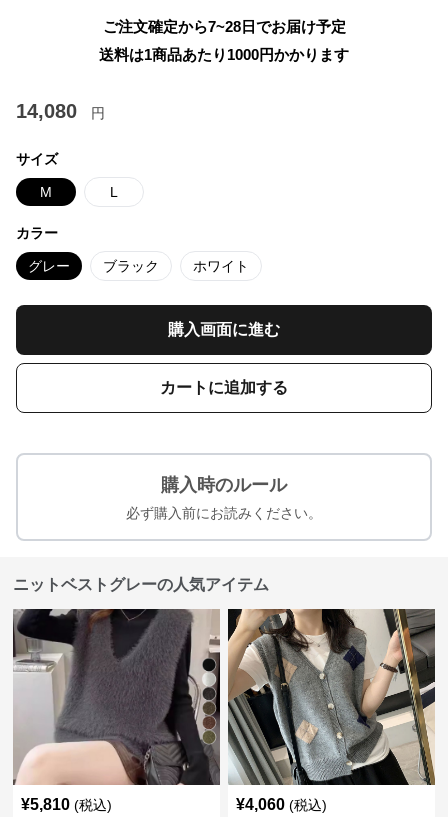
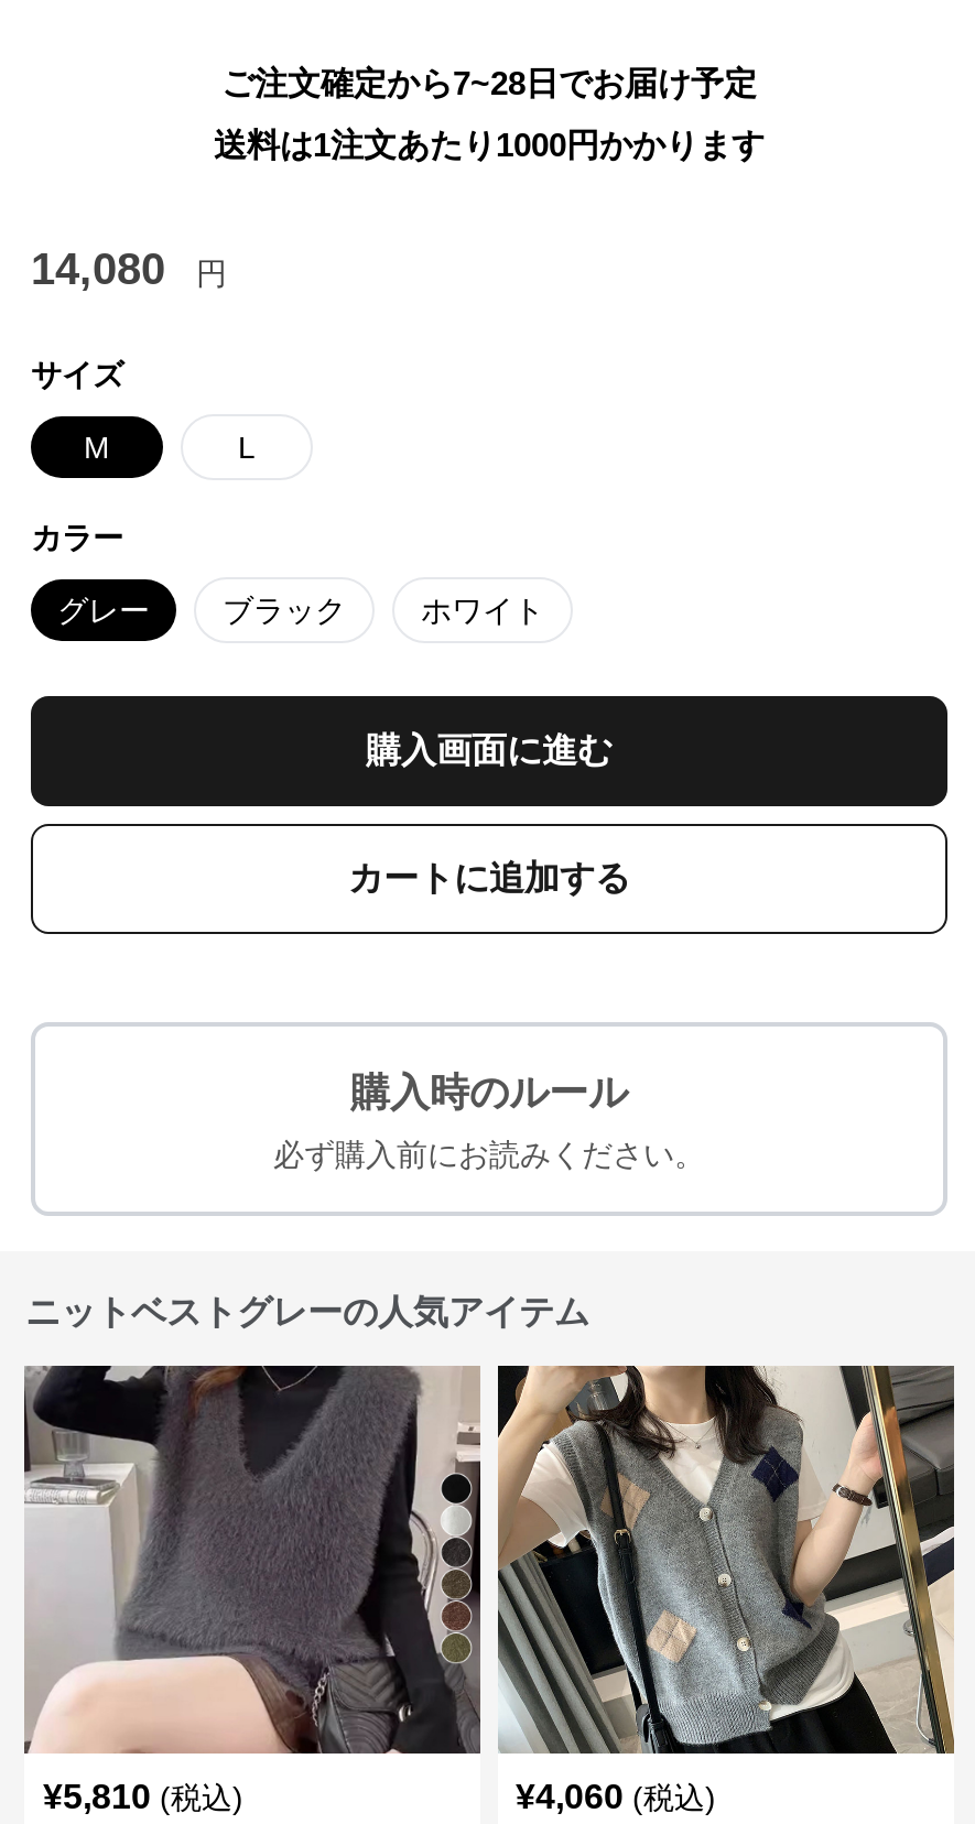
[99,46,349,63] 送料は1商品あたり1000円かかります -> [214,125,765,162] 送料は1注文あたり1000円かかります

